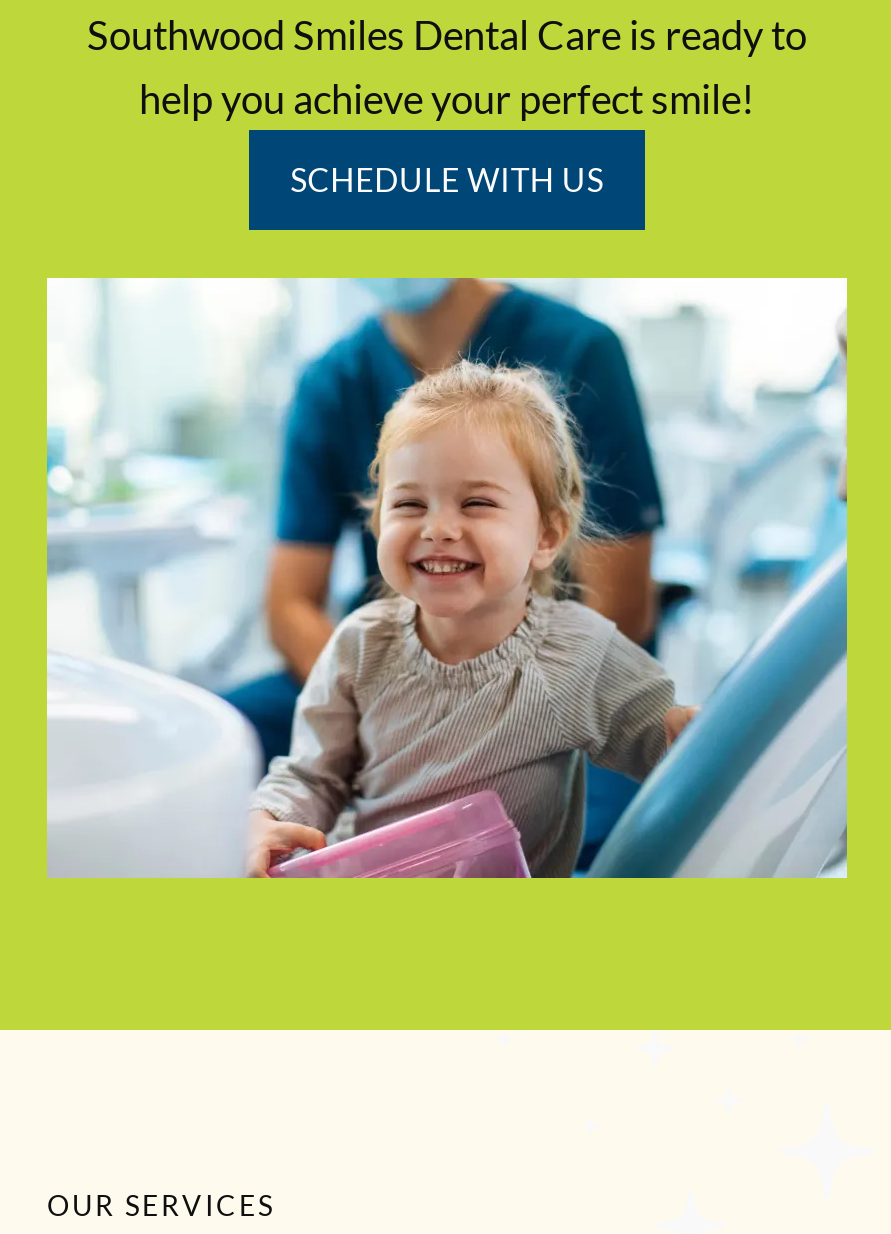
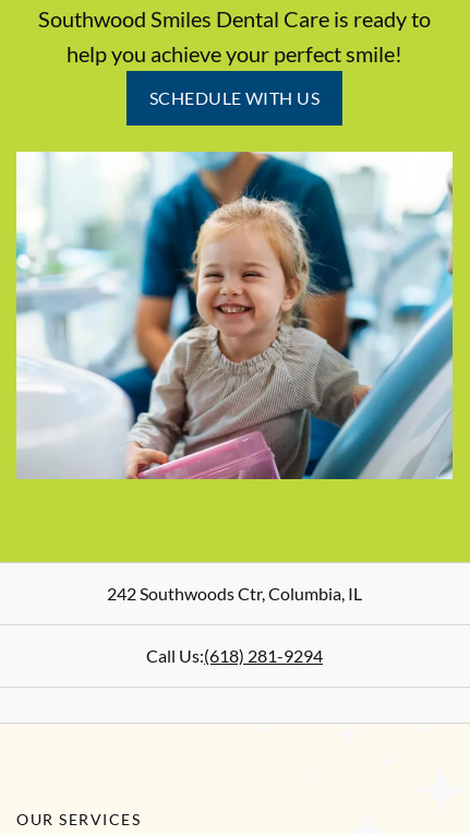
none -> [107,583,362,666] 242 Southwoods Ctr, Columbia, IL | Call Us:(618) 281-9294

